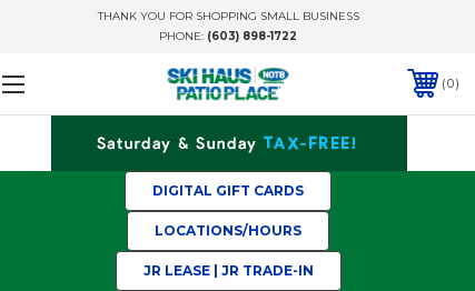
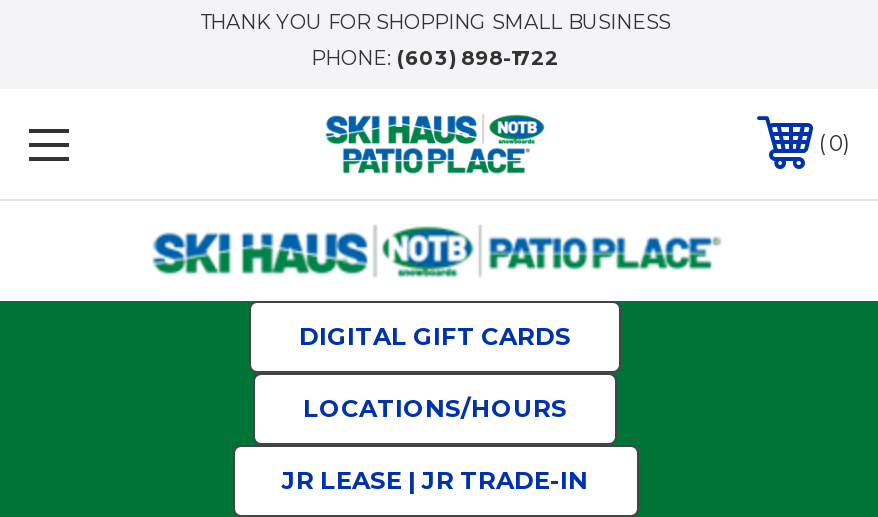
[50,114,408,172] [image] -> [117,201,757,303] [image]

